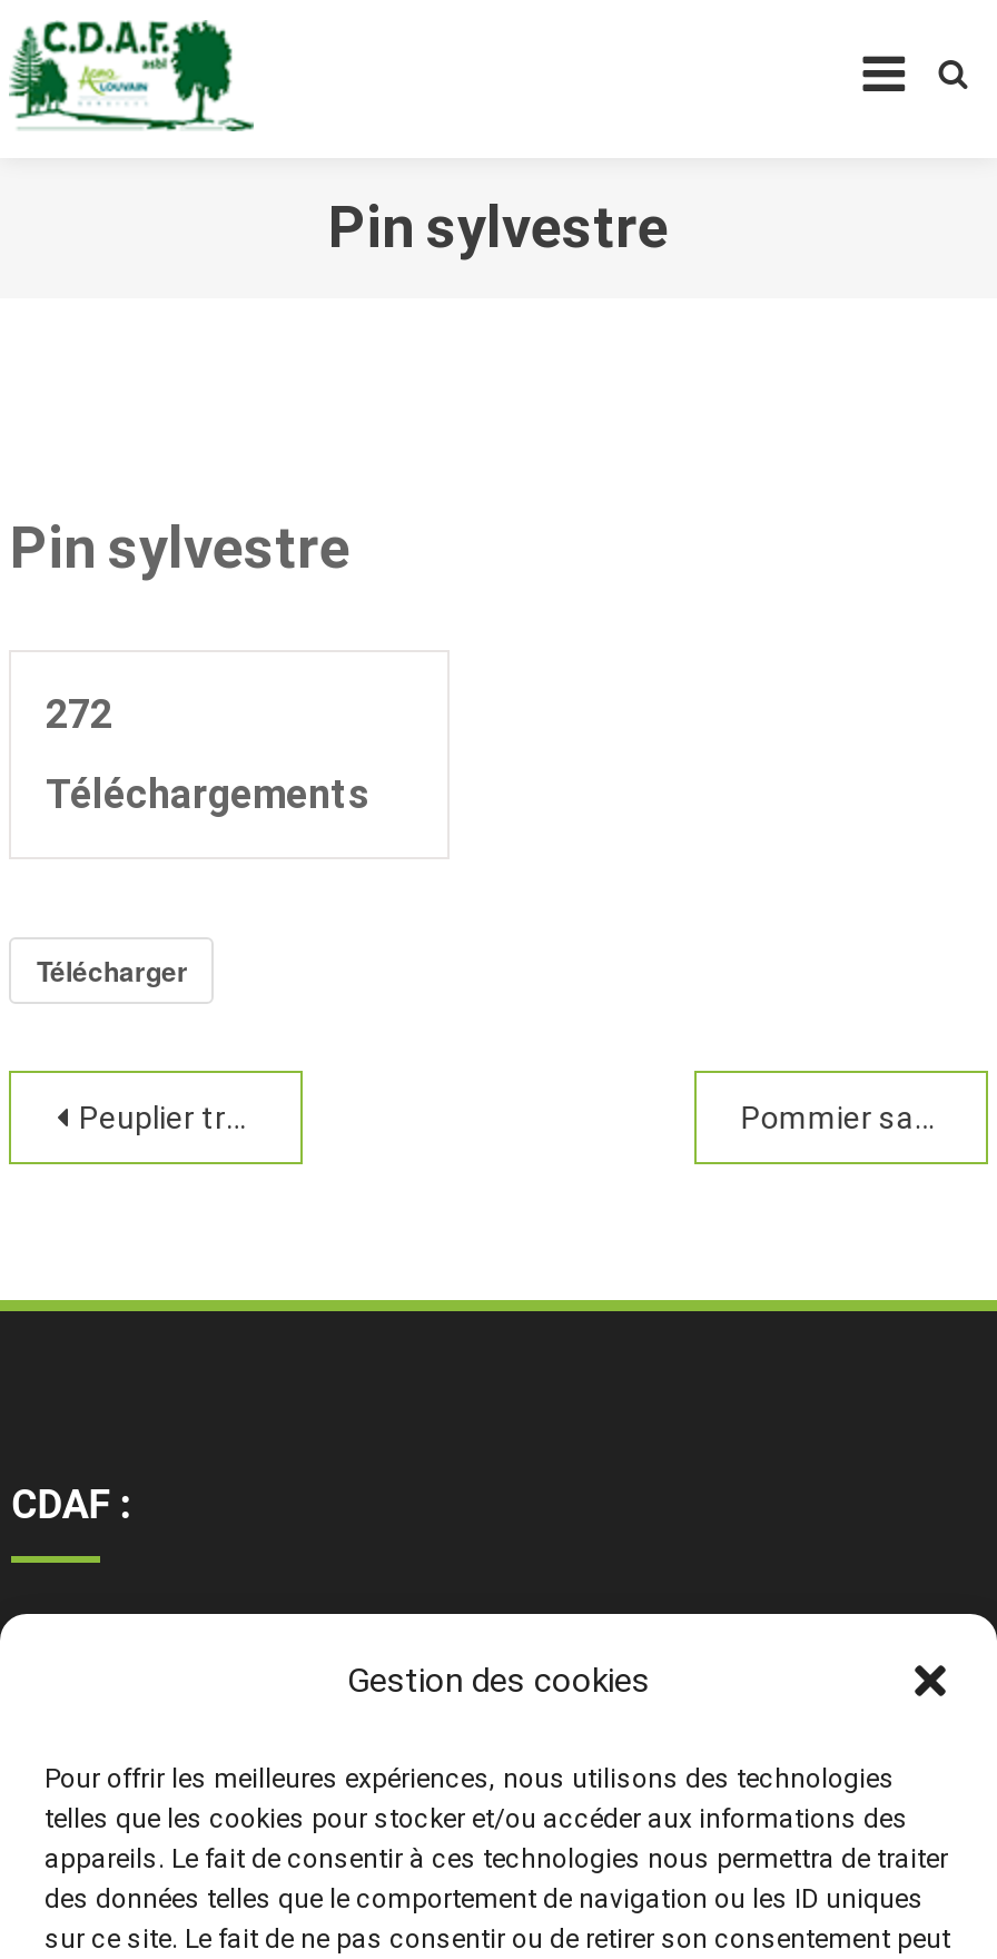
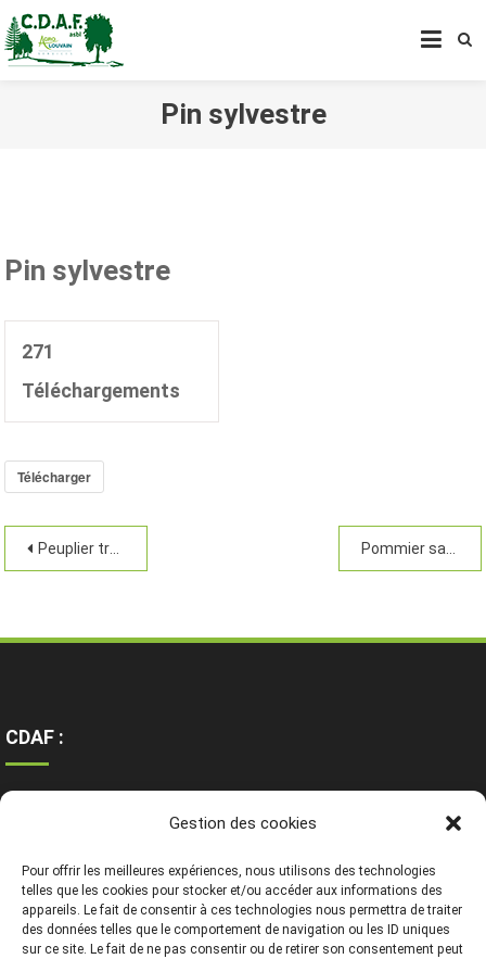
[46,690,112,737] 272 -> [22,340,55,363] 271

